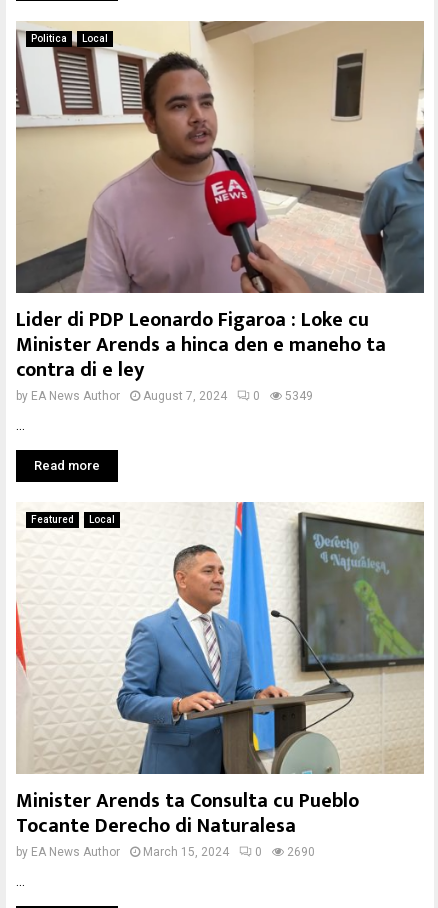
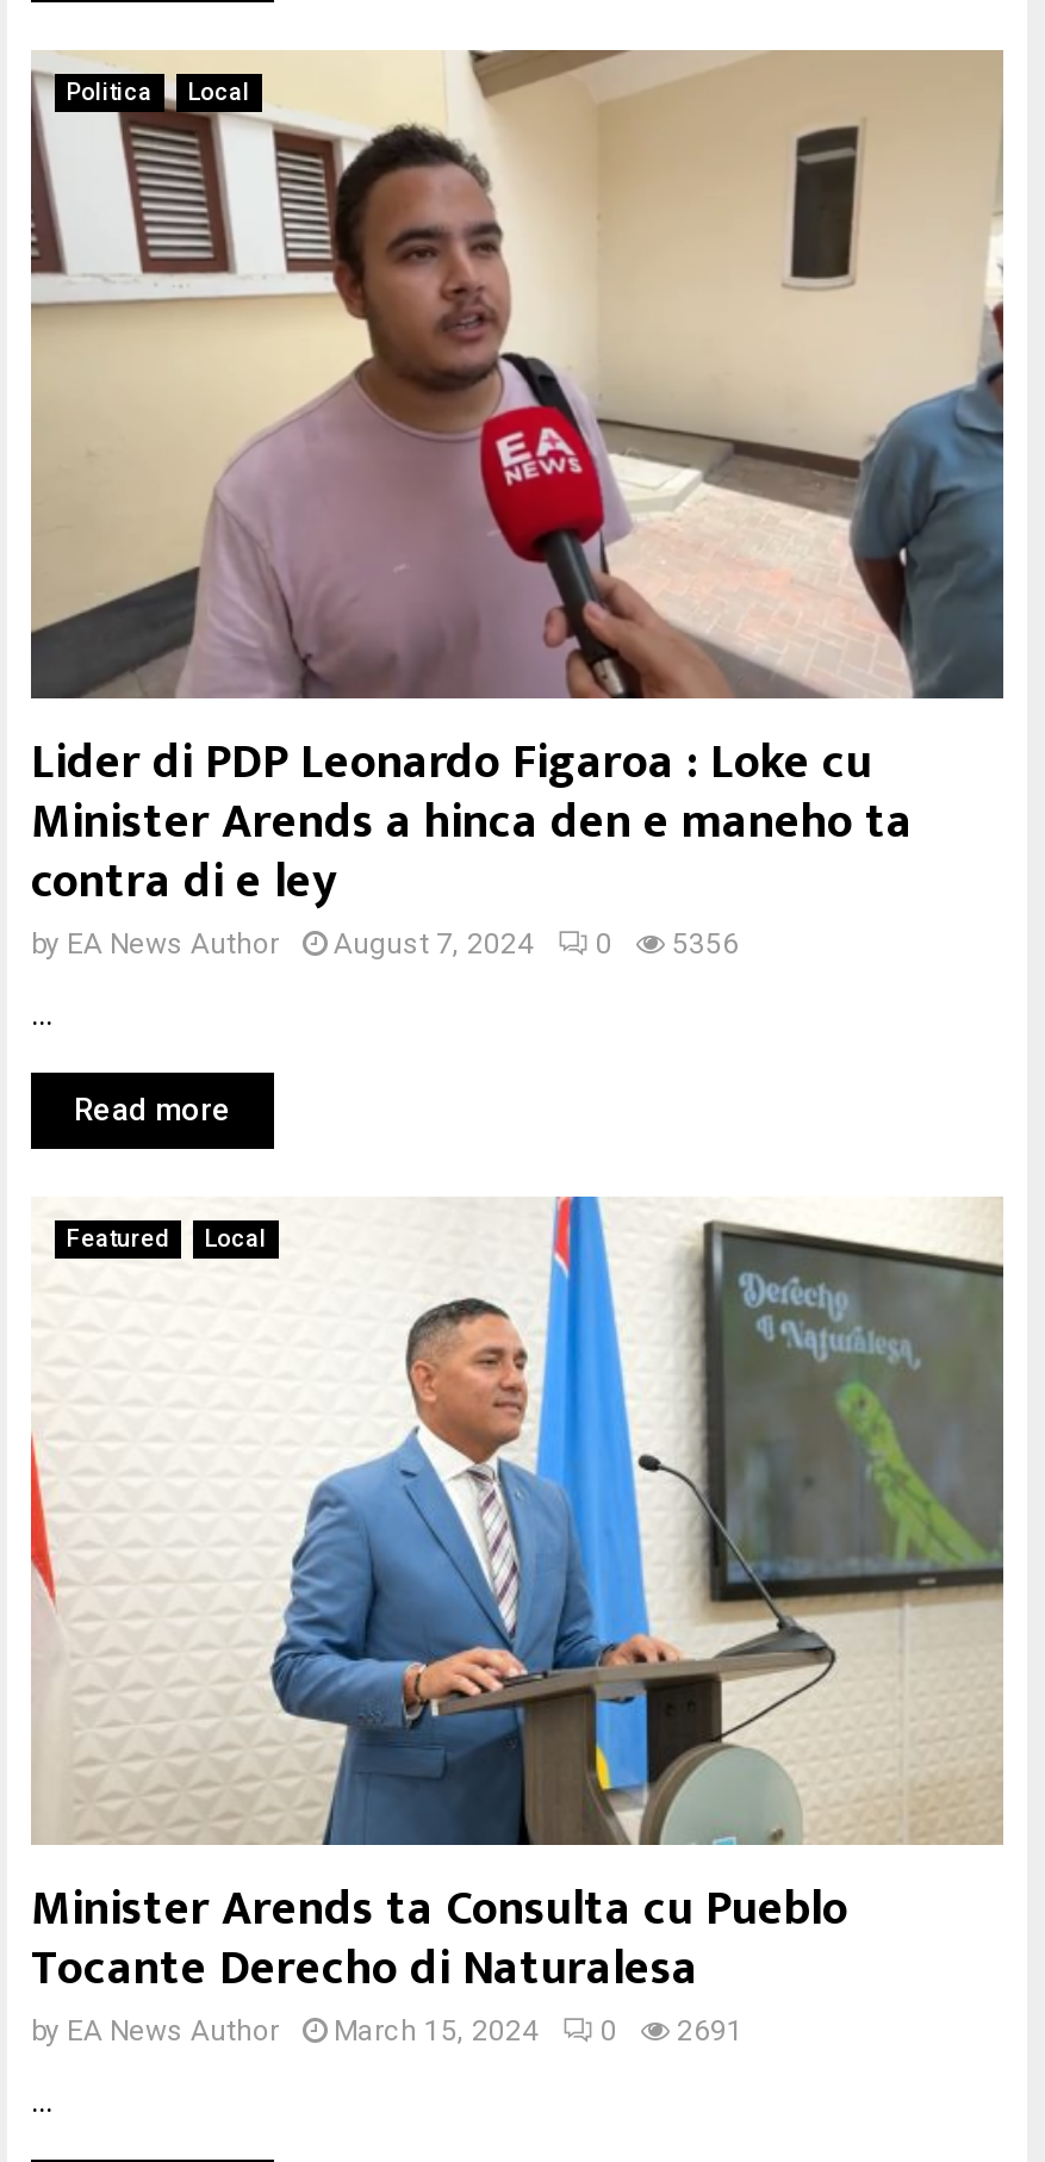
[16,389,313,403] by EA News Author August 7, 2024 0 5349 -> [31,927,739,961] by EA News Author August 7, 2024 0 5356
[16,845,315,859] by EA News Author March 15, 2024 0 2690 -> [31,2014,744,2048] by EA News Author March 15, 2024 0 2691

